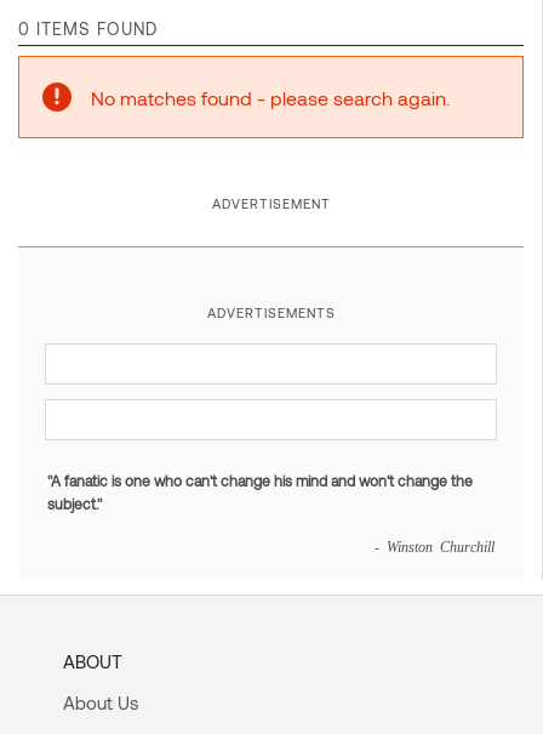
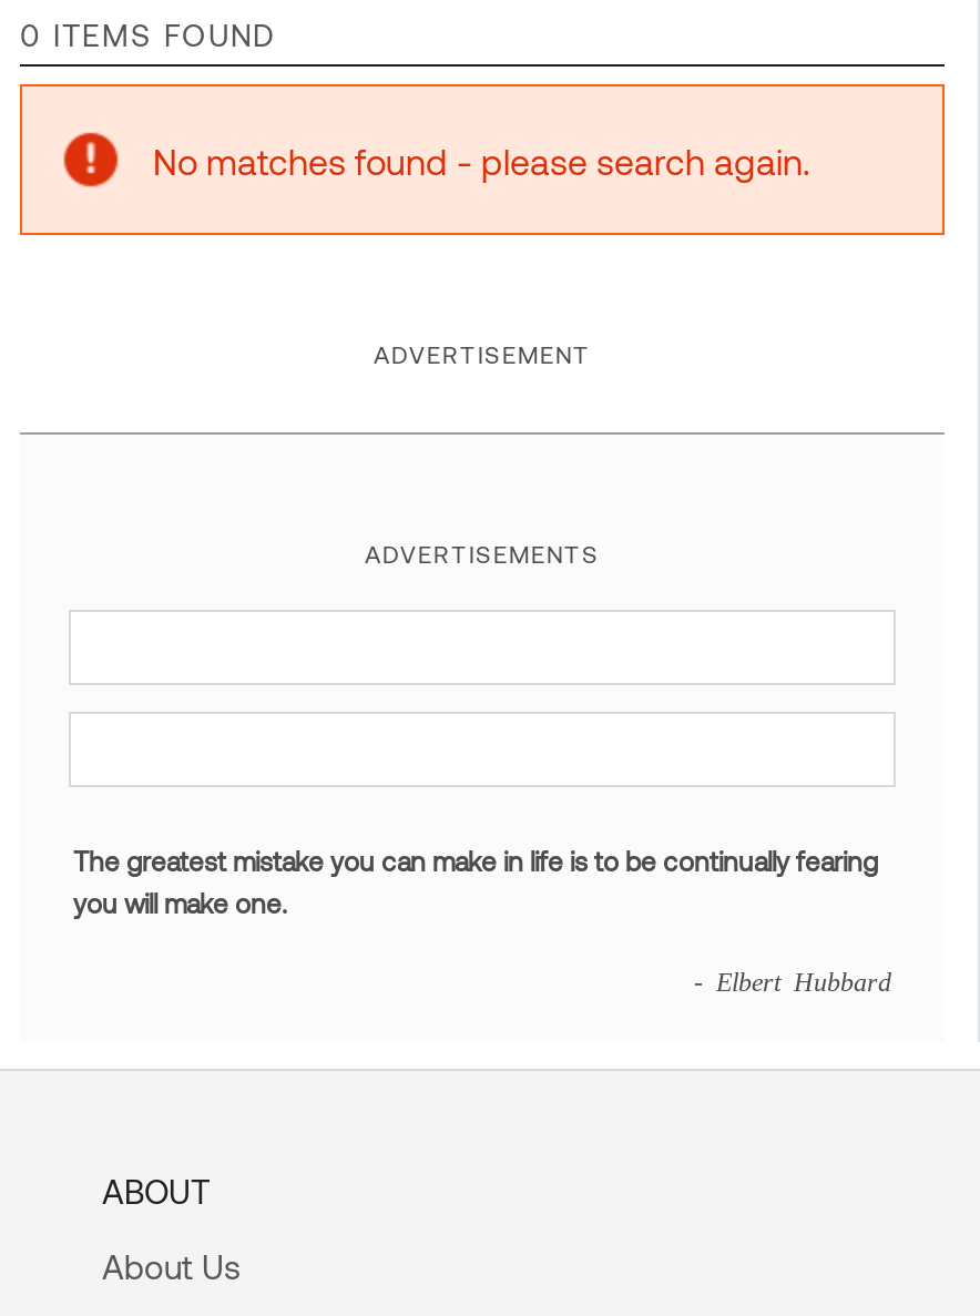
[47,472,473,512] "A fanatic is one who can't change his mind and won't change the | subject." -> [73,846,878,919] The greatest mistake you can make in life is to be continually fearing | you will make one.
[375,539,495,554] - Winston Churchill -> [694,968,891,994] - Elbert Hubbard

